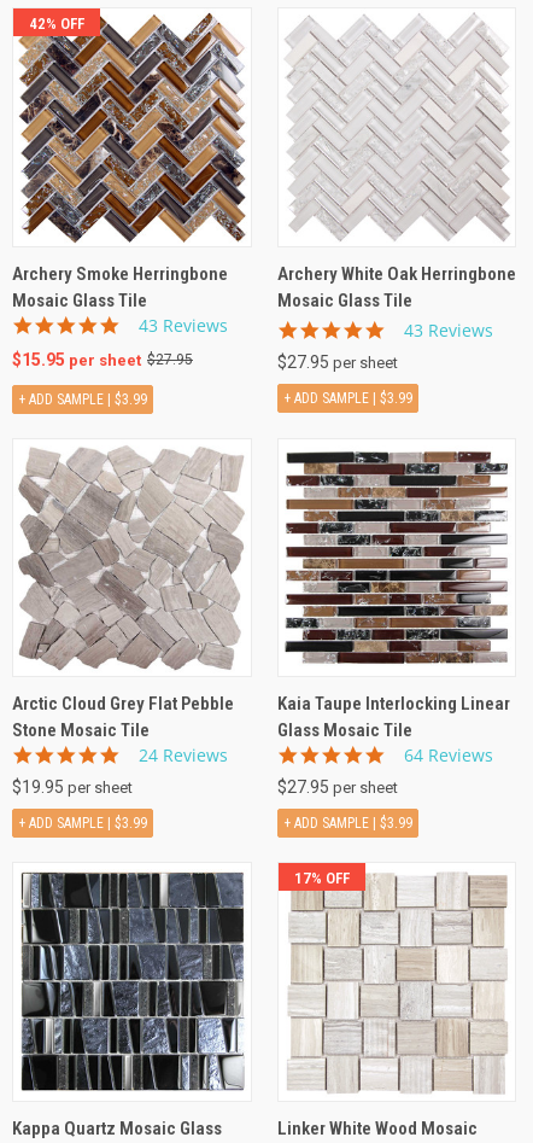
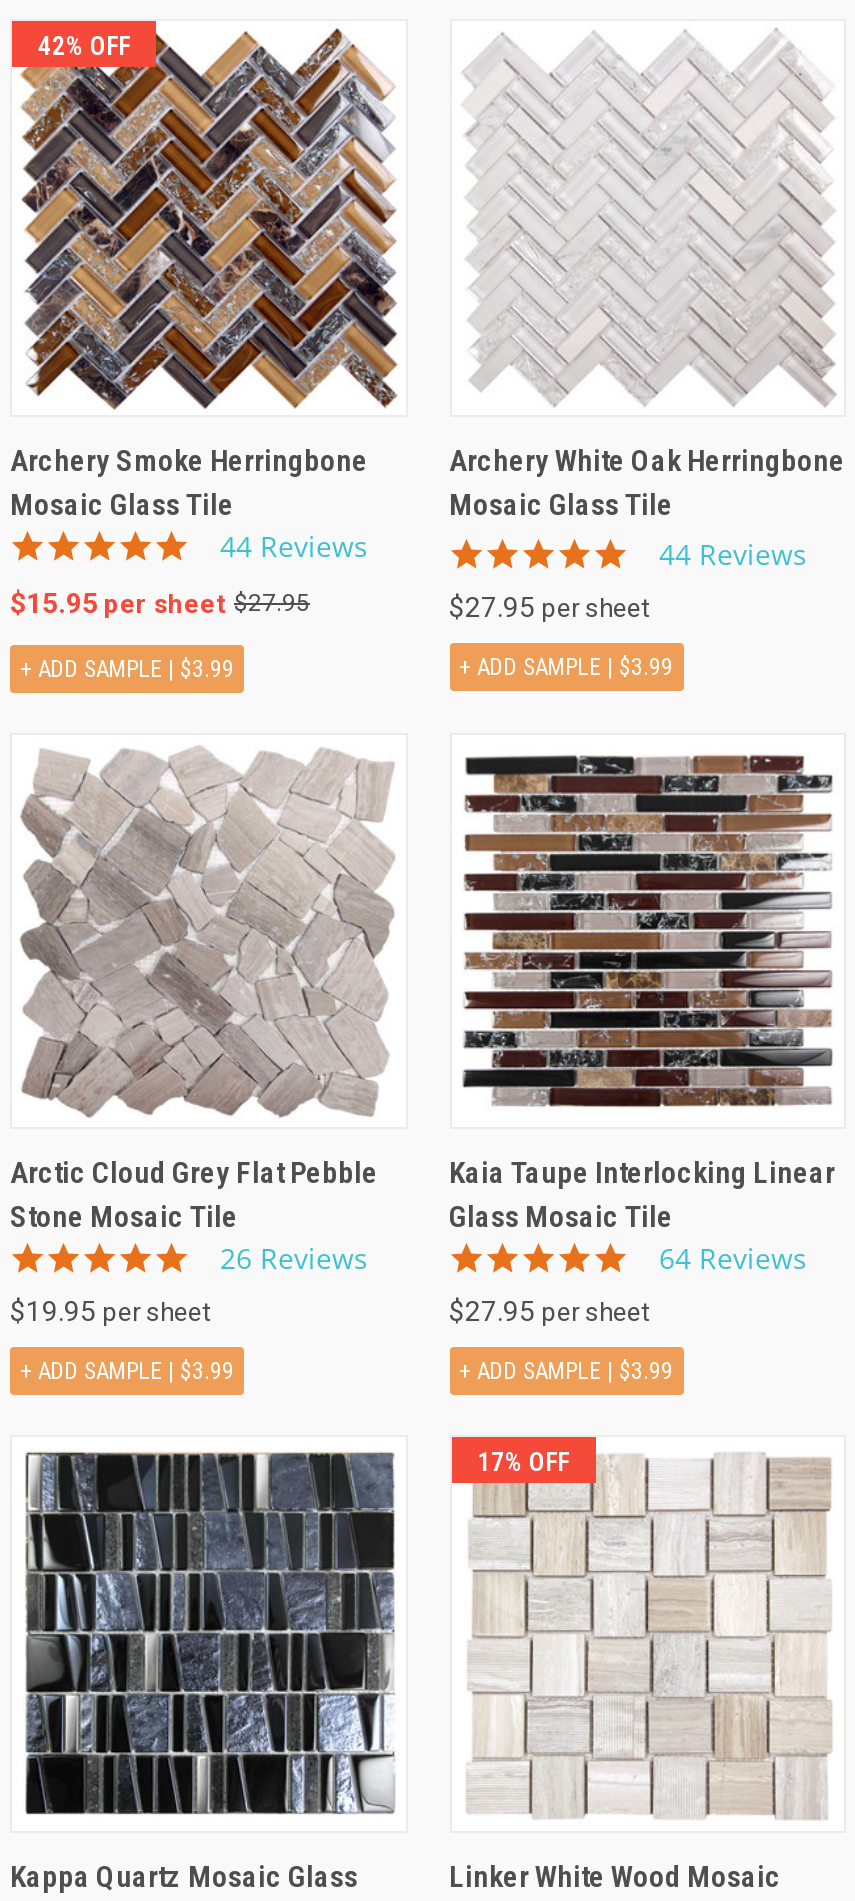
[139,314,228,337] 43 Reviews -> [220,527,368,565] 44 Reviews
[403,319,493,342] 43 Reviews -> [659,536,807,574] 44 Reviews
[139,744,228,767] 24 Reviews -> [220,1240,368,1278] 26 Reviews

